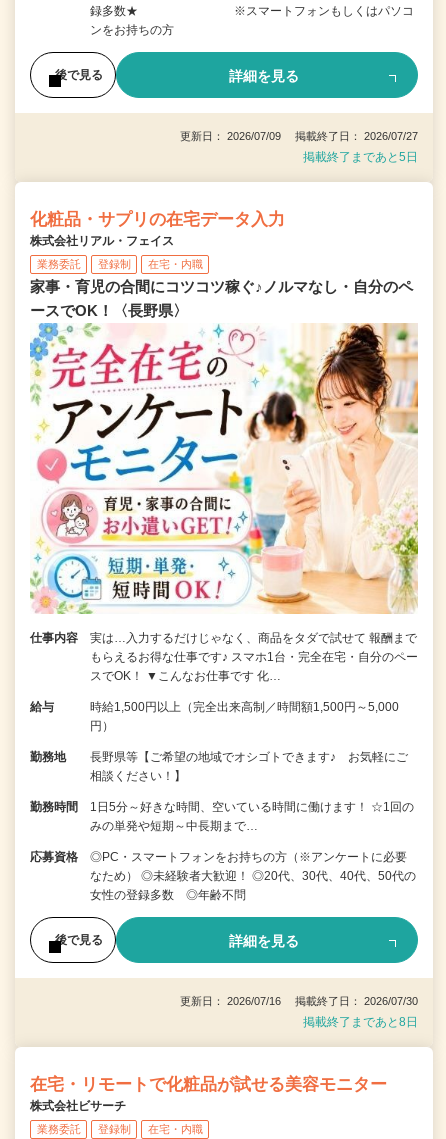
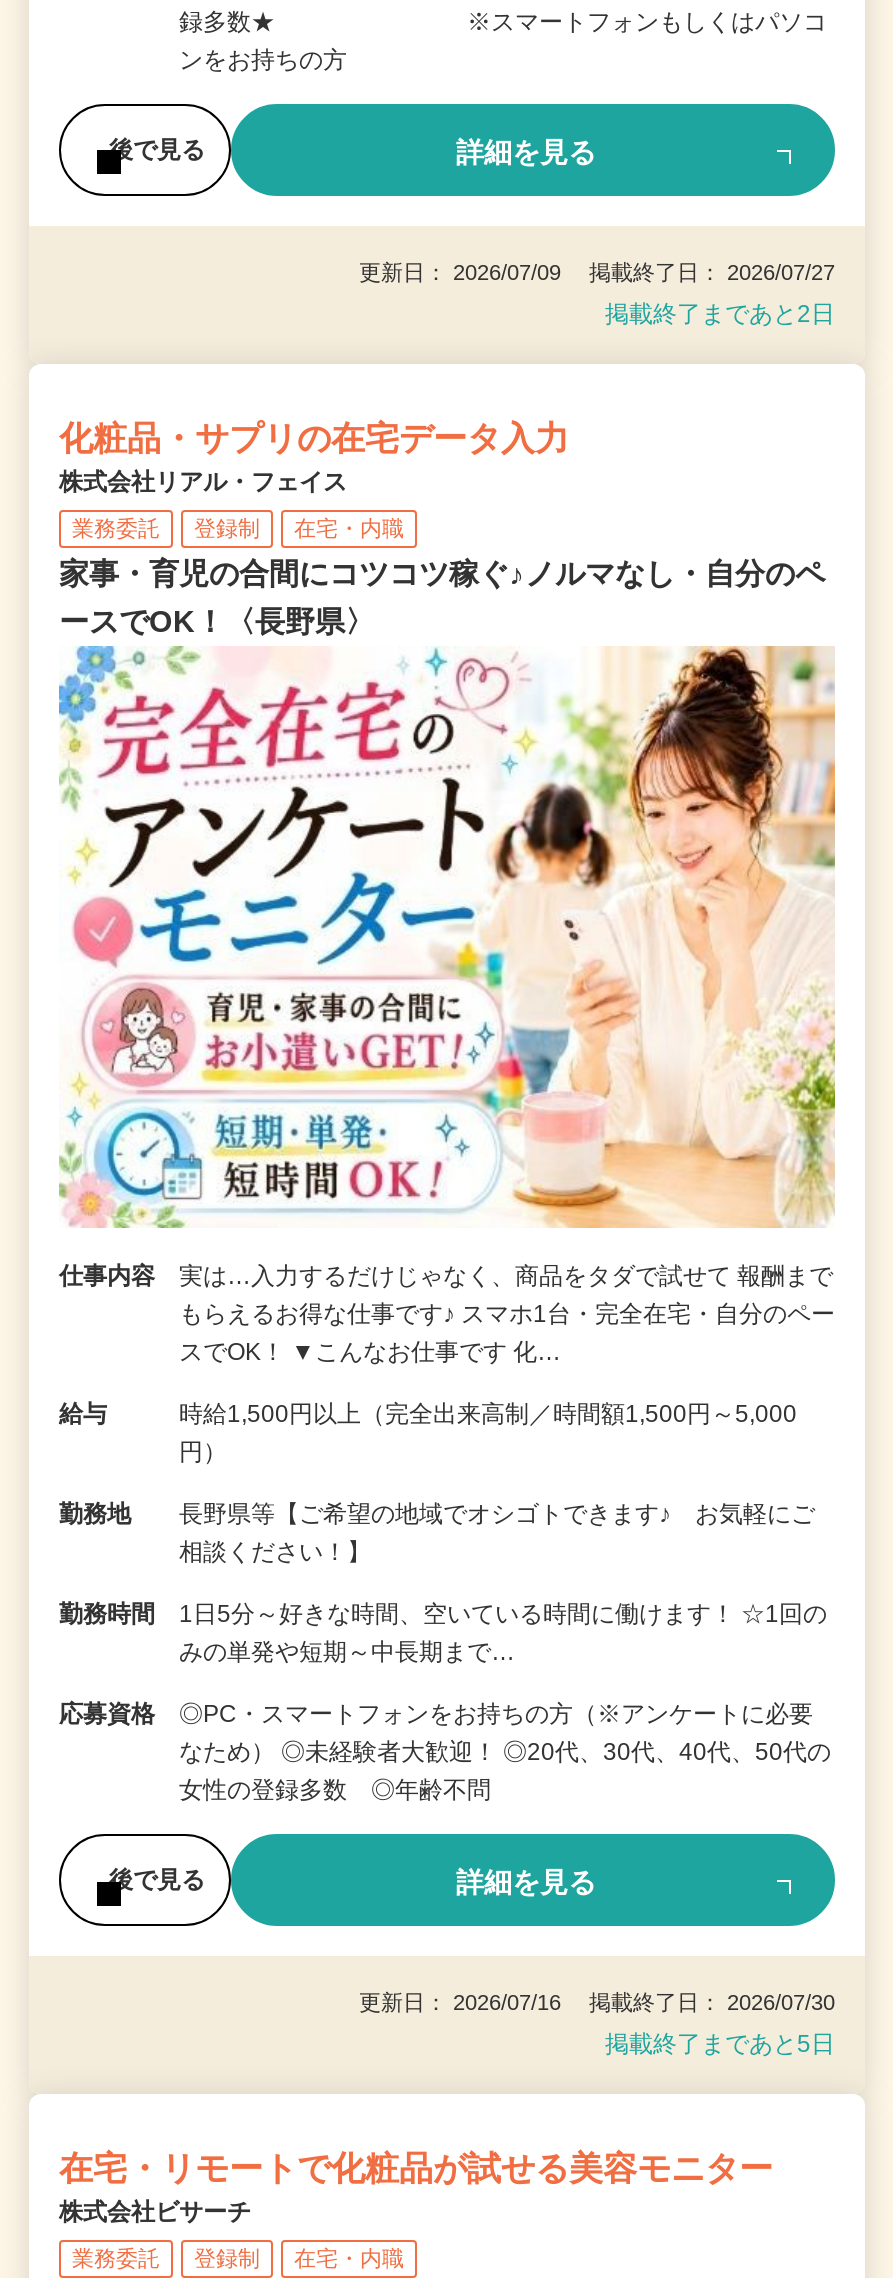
none -> [605,300,835,328] 掲載終了まであと2日
moved [303,150,418,164] -> [605,2031,835,2059]: 掲載終了まであと5日
[303,1015,418,1029] 掲載終了まであと8日 -> none

